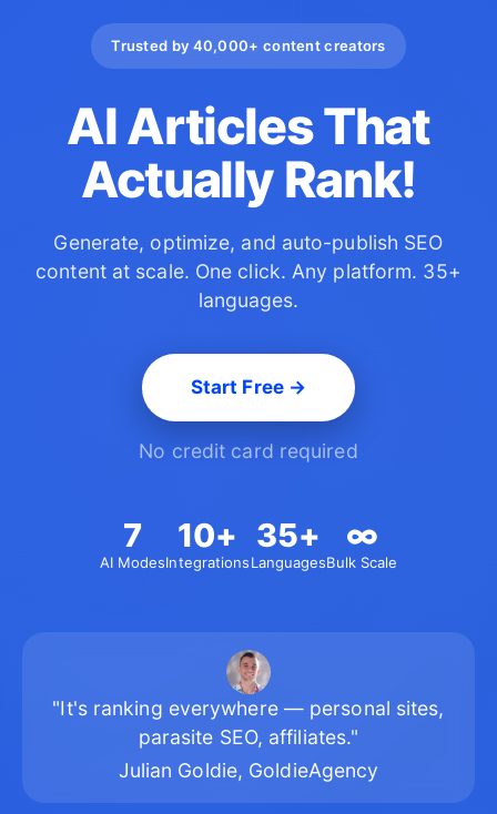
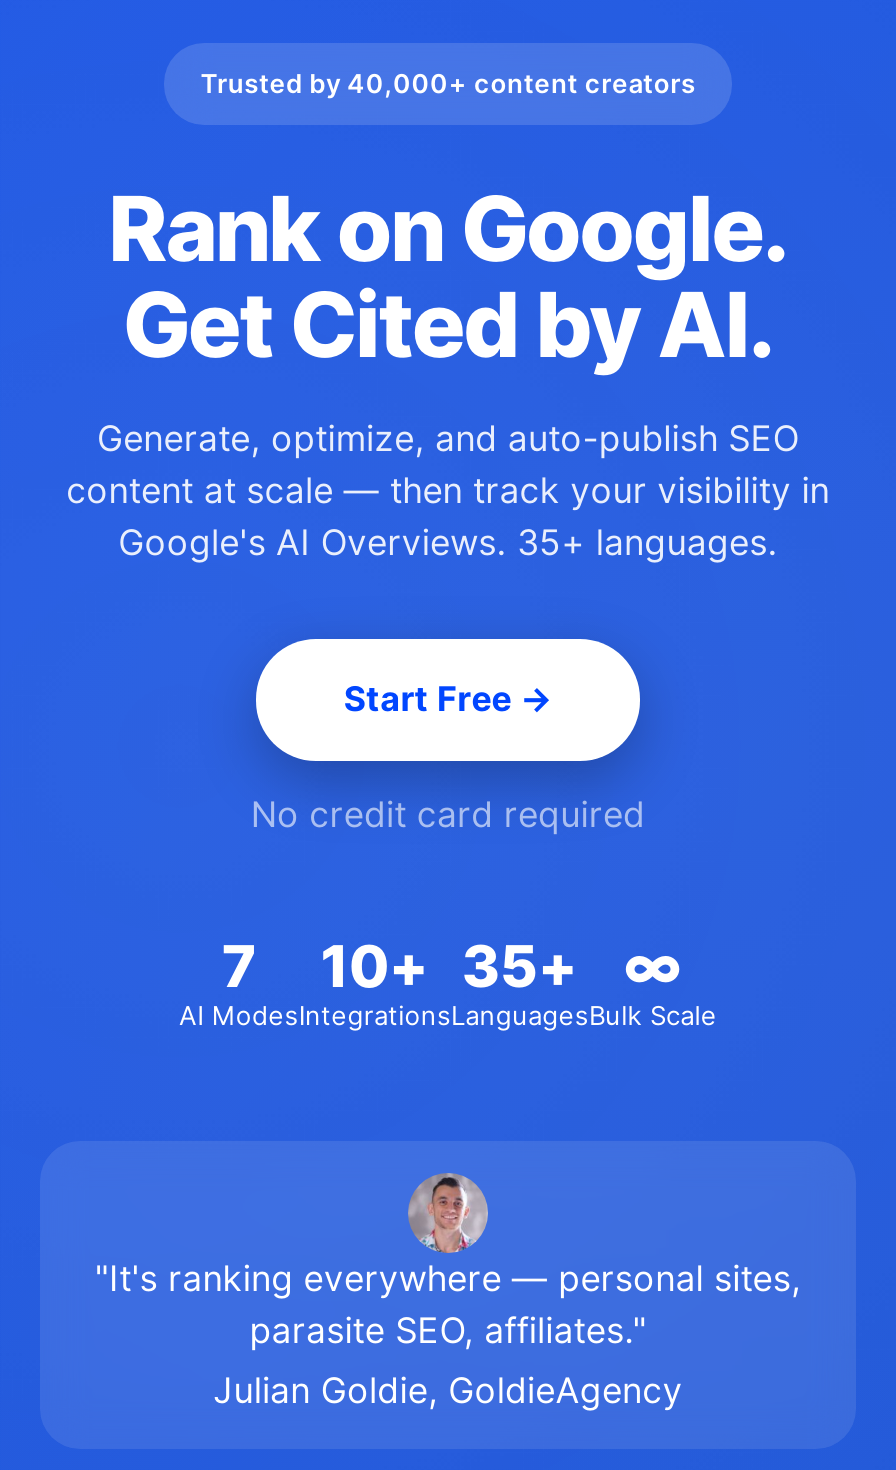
[67,96,430,209] AI Articles That | Actually Rank! -> [108,175,788,379] Rank on Google. | Get Cited by AI.
[36,259,461,311] content at scale. One click. Any platform. 35+ | languages. -> [66,469,830,563] content at scale — then track your visibility in | Google's AI Overviews. 35+ languages.

